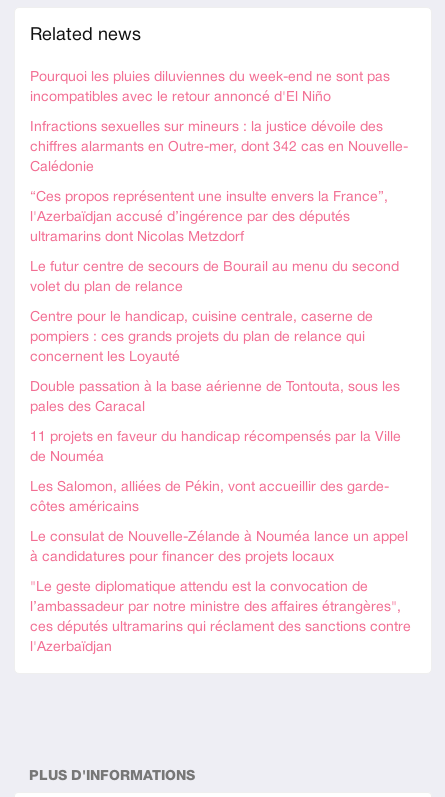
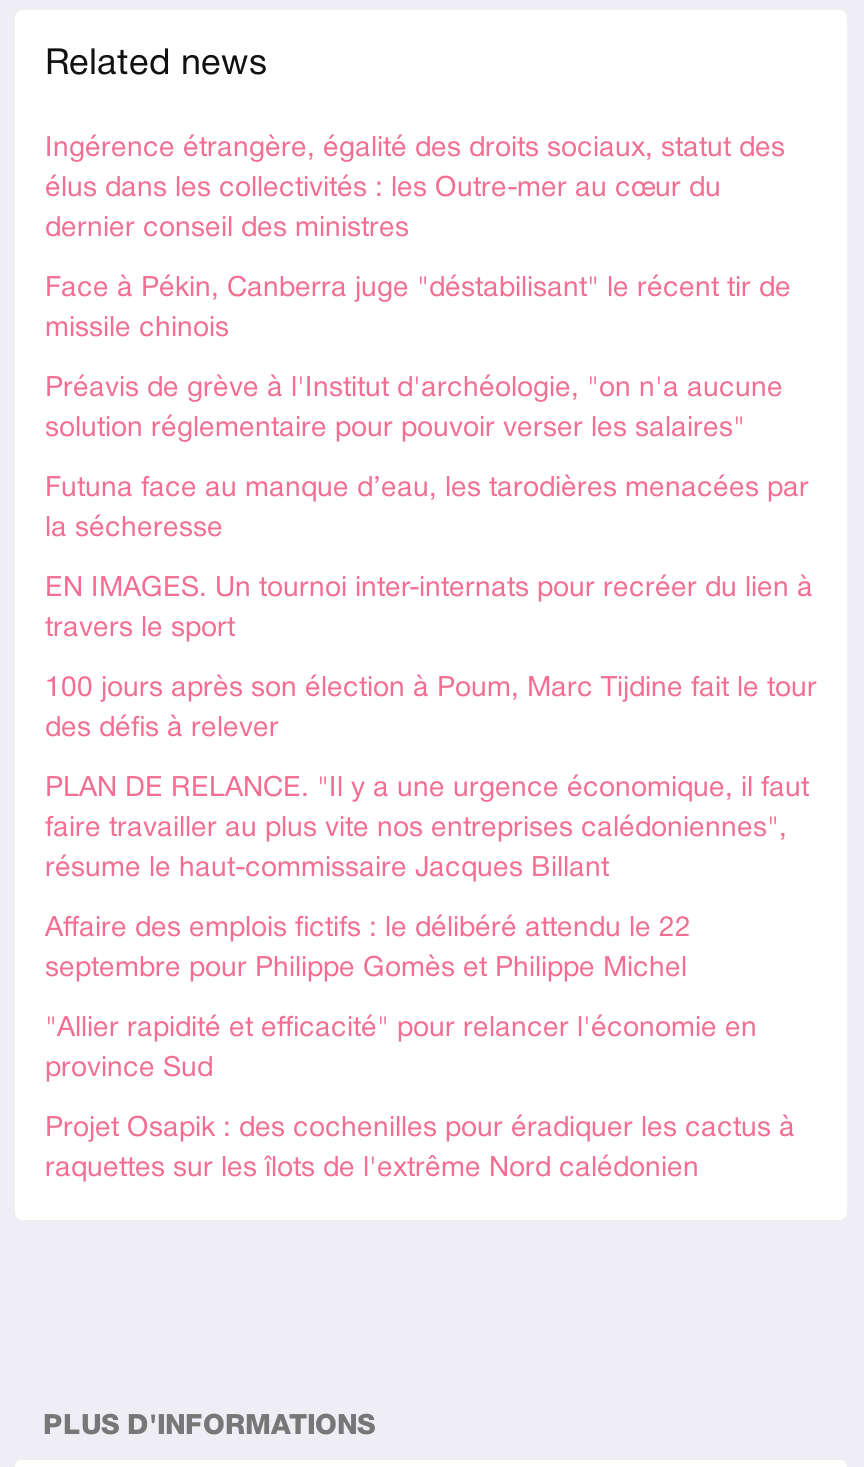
[30,71,411,654] Pourquoi les pluies diluviennes du week-end ne sont pas | incompatibles avec le retour annoncé d'El Niño | Infractions sexuelles sur mineurs : la justice dévoile des | chiffres alarmants en Outre-mer, dont 342 cas en Nouvelle- | Calédonie | “Ces propos représentent une insulte envers la France”, | l'Azerbaïdjan accusé d’ingérence par des députés | ultramarins dont Nicolas Metzdorf | Le futur centre de secours de Bourail au menu du second | volet du plan de relance | Centre pour le handicap, cuisine centrale, caserne de | pompiers : ces grands projets du plan de relance qui | concernent les Loyauté | Double passation à la base aérienne de Tontouta, sous les | pales des Caracal | 11 projets en faveur du handicap récompensés par la Ville | de Nouméa | Les Salomon, alliées de Pékin, vont accueillir des garde- | côtes américains | Le consulat de Nouvelle-Zélande à Nouméa lance un appel | à candidatures pour financer des projets locaux | "Le geste diplomatique attendu est la convocation de | l’ambassadeur par notre ministre des affaires étrangères", | ces députés ultramarins qui réclament des sanctions contre | l'Azerbaïdjan -> [45,136,817,1182] Ingérence étrangère, égalité des droits sociaux, statut des | élus dans les collectivités : les Outre-mer au cœur du | dernier conseil des ministres | Face à Pékin, Canberra juge "déstabilisant" le récent tir de | missile chinois | Préavis de grève à l'Institut d'archéologie, "on n'a aucune | solution réglementaire pour pouvoir verser les salaires" | Futuna face au manque d’eau, les tarodières menacées par | la sécheresse | EN IMAGES. Un tournoi inter-internats pour recréer du lien à | travers le sport | 100 jours après son élection à Poum, Marc Tijdine fait le tour | des défis à relever | PLAN DE RELANCE. "Il y a une urgence économique, il faut | faire travailler au plus vite nos entreprises calédoniennes", | résume le haut-commissaire Jacques Billant | Affaire des emplois fictifs : le délibéré attendu le 22 | septembre pour Philippe Gomès et Philippe Michel | "Allier rapidité et efficacité" pour relancer l'économie en | province Sud | Projet Osapik : des cochenilles pour éradiquer les cactus à | raquettes sur les îlots de l'extrême Nord calédonien

